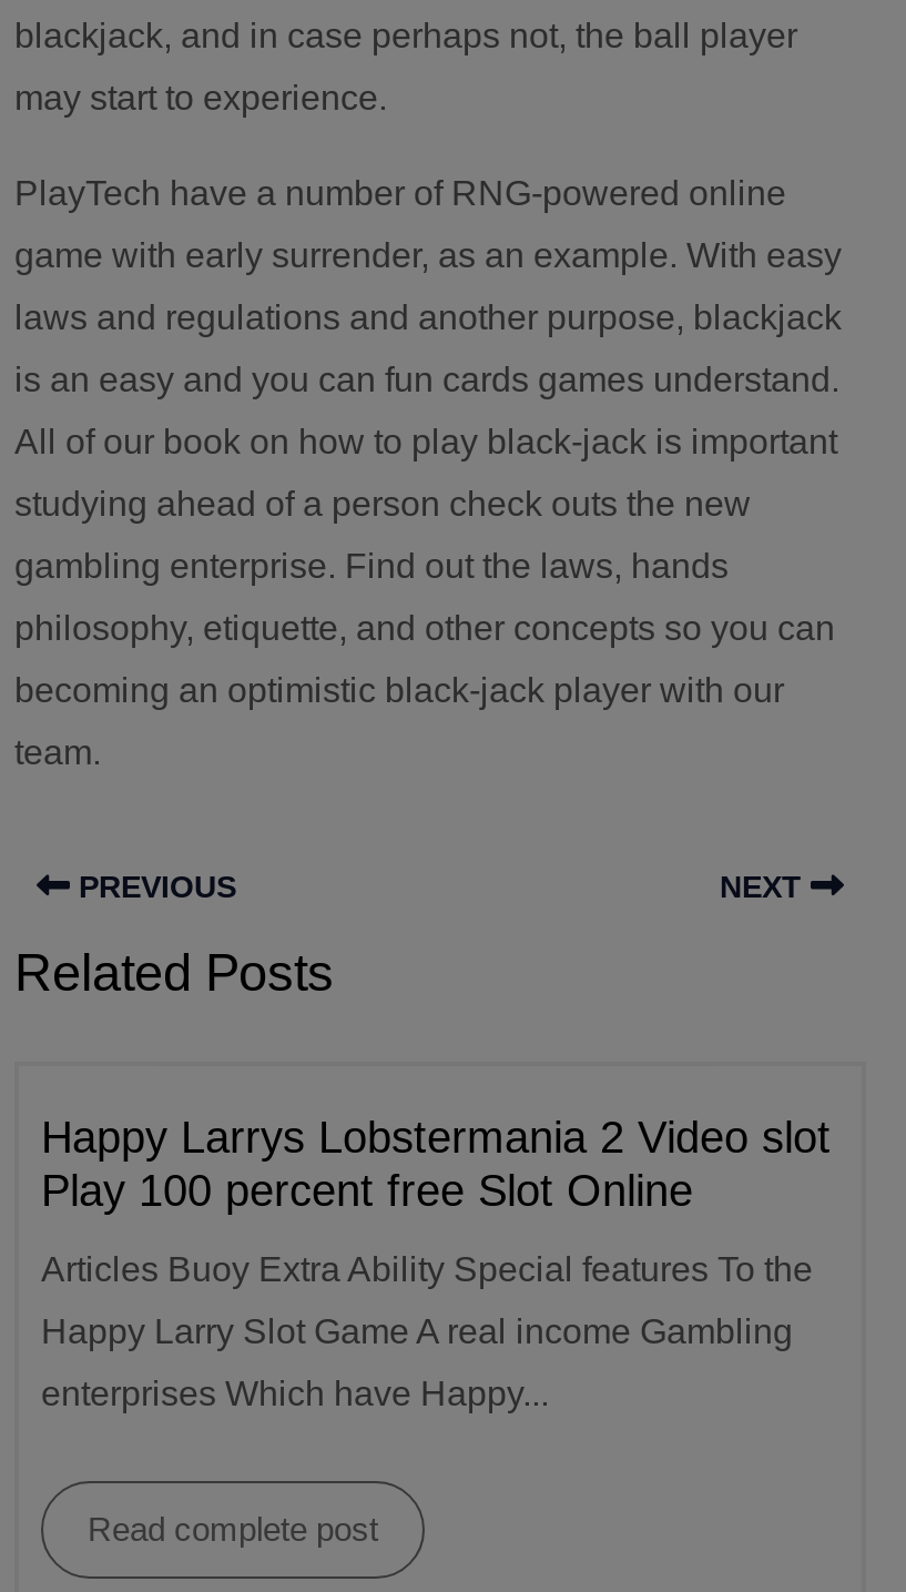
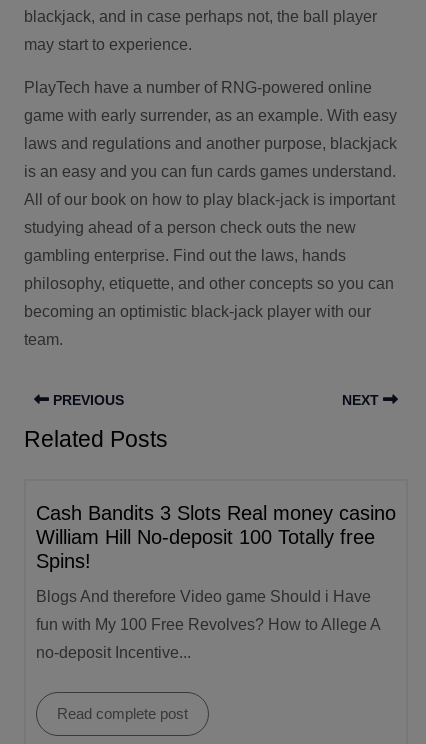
[41,1113,831,1215] Happy Larrys Lobstermania 2 Video slot | Play 100 percent free Slot Online -> [36,502,396,572] Cash Bandits 3 Slots Real money casino | William Hill No-deposit 100 Totally free | Spins!
[41,1250,813,1288] Articles Buoy Extra Ability Special features To the -> [36,588,371,605] Blogs And therefore Video game Should i Have
[41,1312,793,1350] Happy Larry Slot Game A real income Gambling -> [36,616,380,633] fun with My 100 Free Revolves? How to Allege A
[41,1375,549,1412] enterprises Which have Happy... -> [36,644,191,661] no-deposit Incentive...

